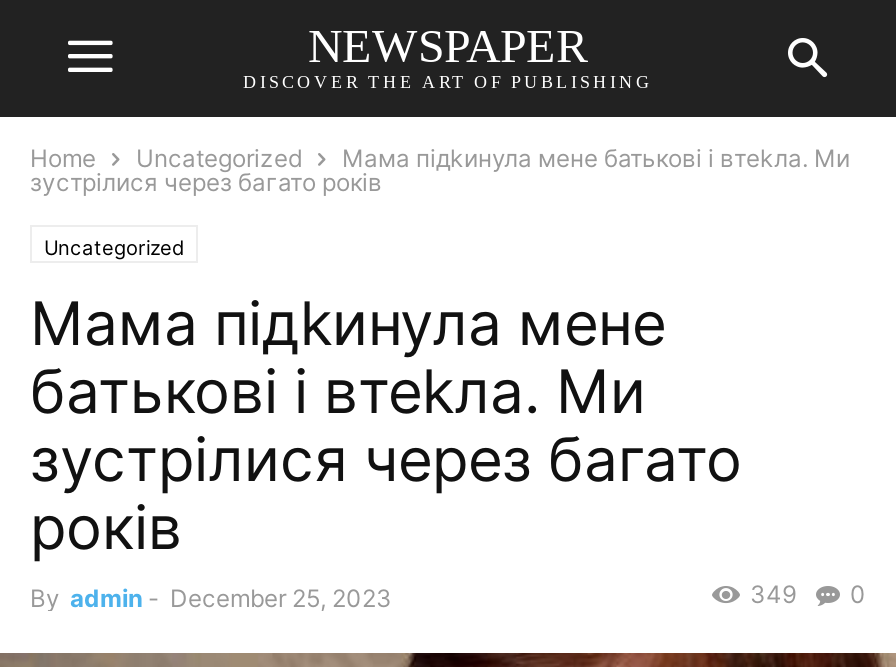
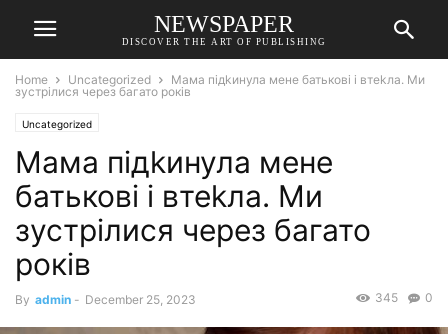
[750,579,866,609] 349 0 -> [375,290,433,305] 345 0

